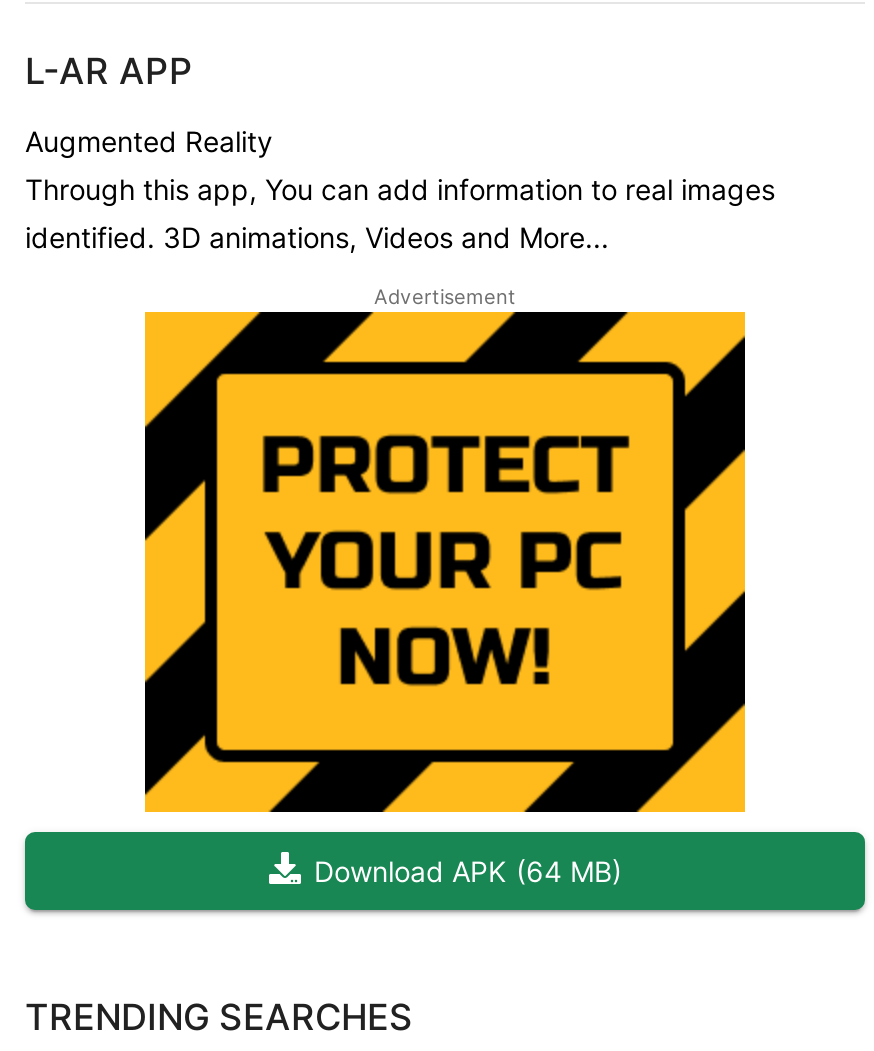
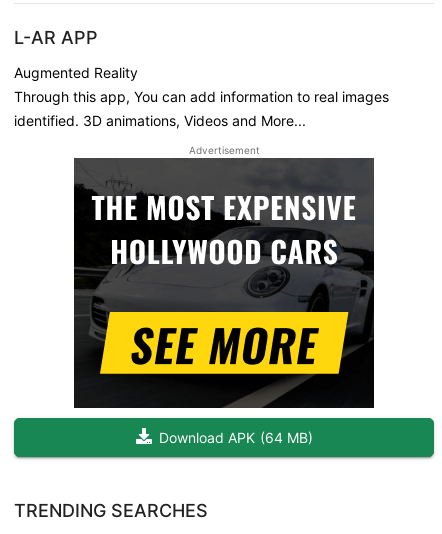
[143,310,747,814] [image] -> [73,157,375,409] [image]

